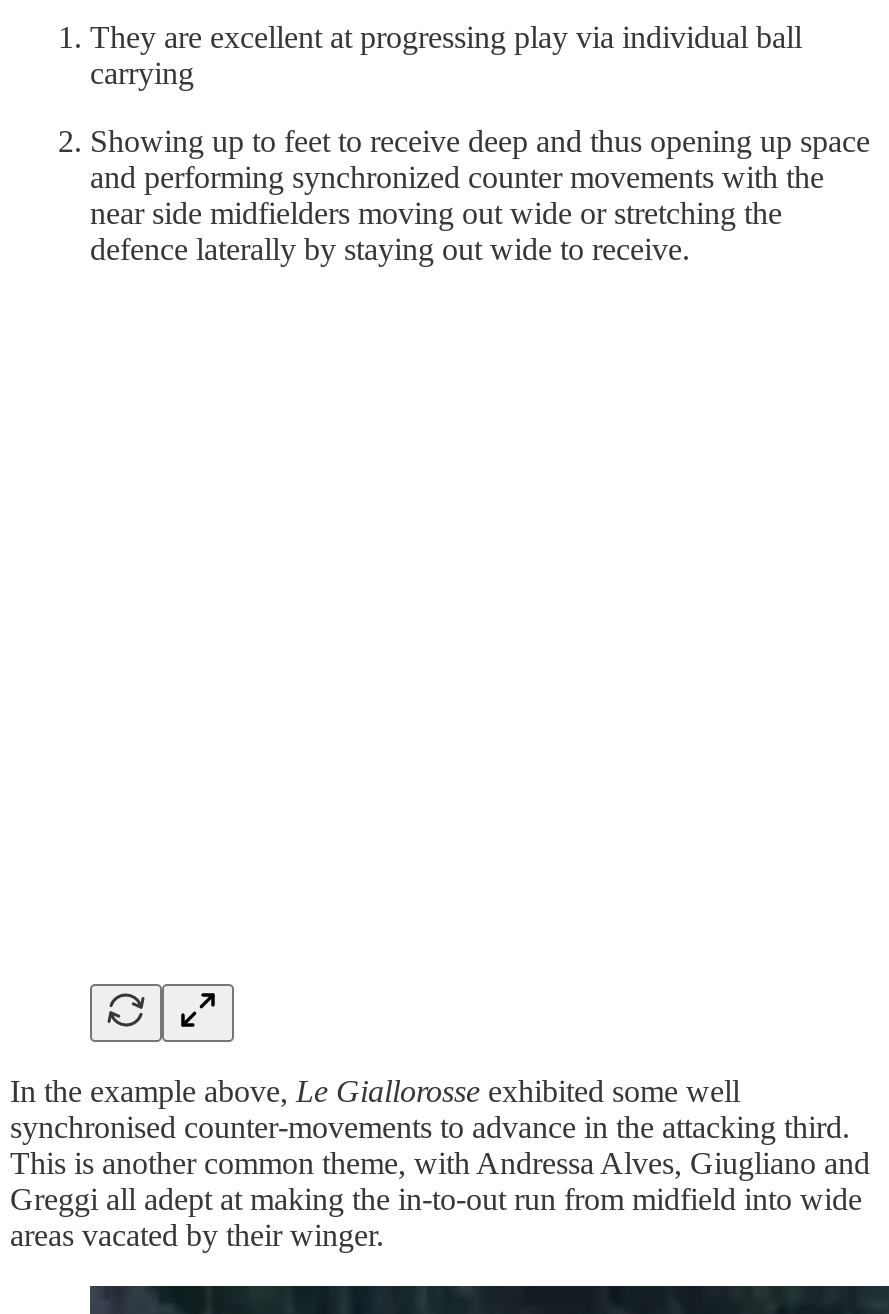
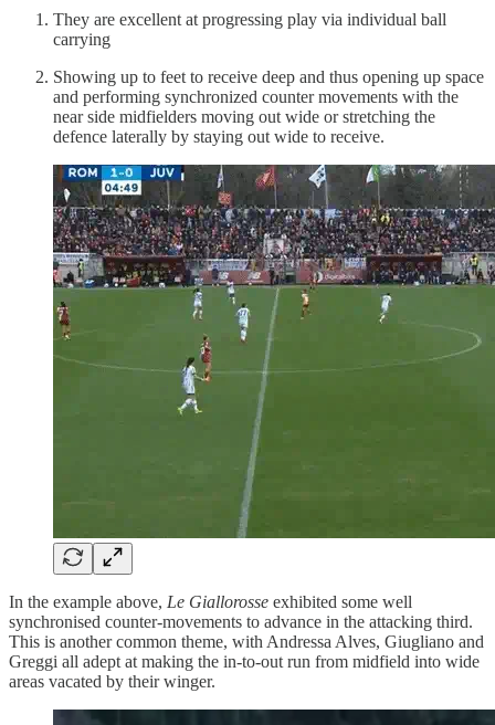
none -> [52,164,492,539] [image]

